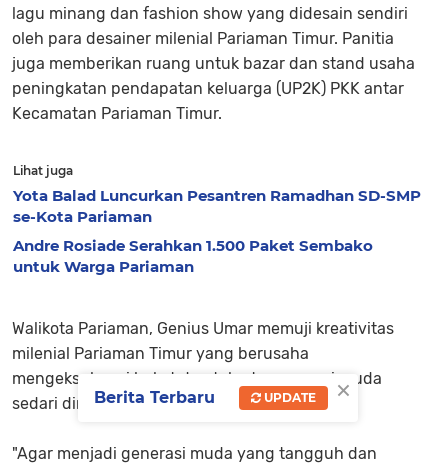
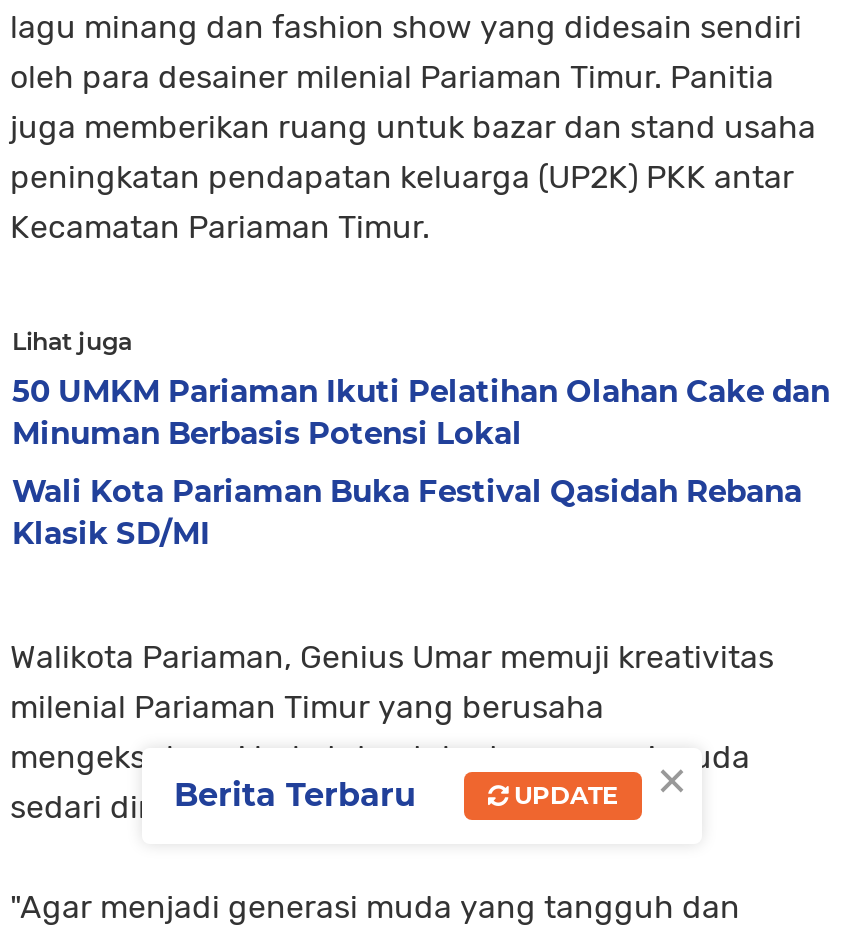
[13,186,421,226] Yota Balad Luncurkan Pesantren Ramadhan SD-SMP | se-Kota Pariaman -> [12,372,830,452] 50 UMKM Pariaman Ikuti Pelatihan Olahan Cake dan | Minuman Berbasis Potensi Lokal
[13,236,373,276] Andre Rosiade Serahkan 1.500 Paket Sembako | untuk Warga Pariaman -> [12,472,802,552] Wali Kota Pariaman Buka Festival Qasidah Rebana | Klasik SD/MI

